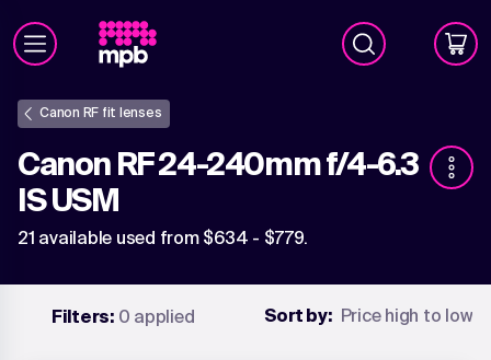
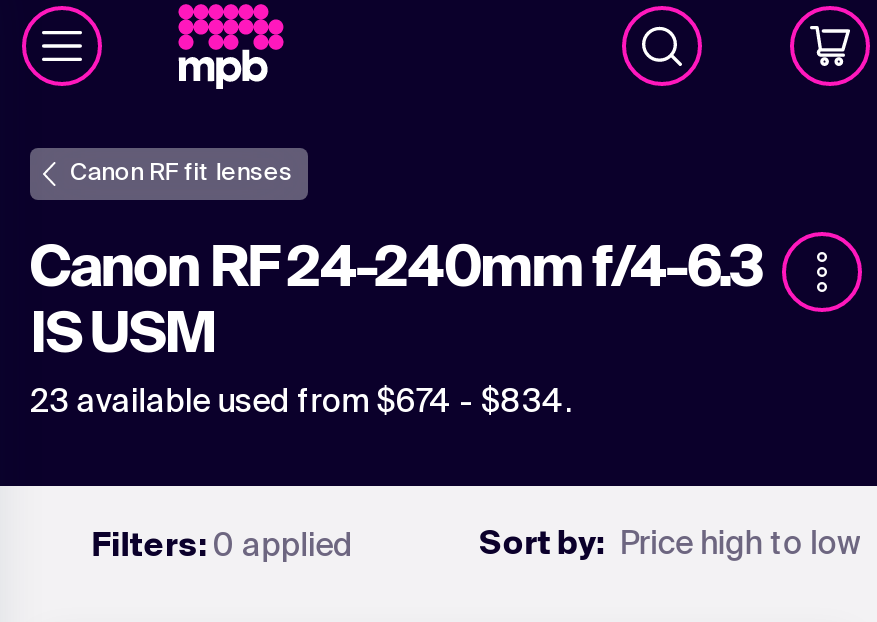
[18,228,307,247] 21 available used from $634 - $779. -> [30,382,572,418] 23 available used from $674 - $834.

